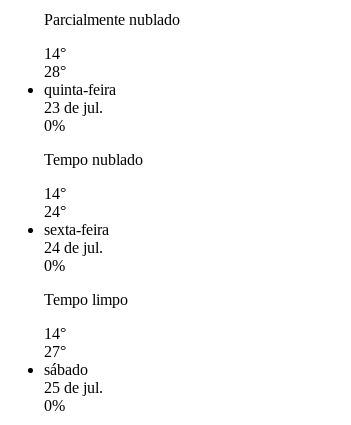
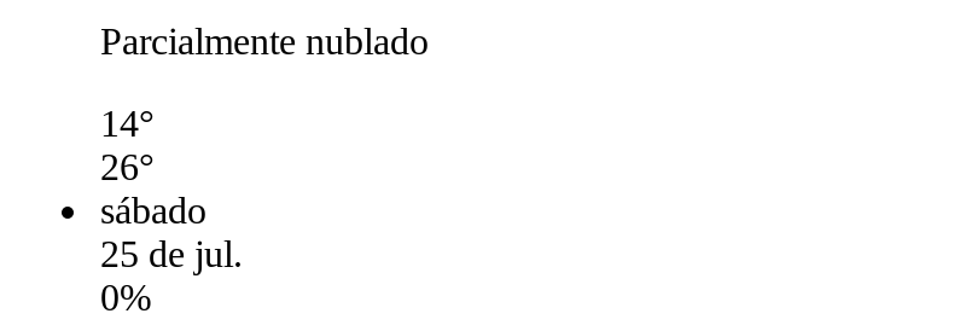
[44,63,143,360] 28° | quinta-feira | 23 de jul. | 0% | Tempo nublado | 14° | 24° | sexta-feira | 24 de jul. | 0% | Tempo limpo | 14° | 27° -> [100,145,153,187] 26°

